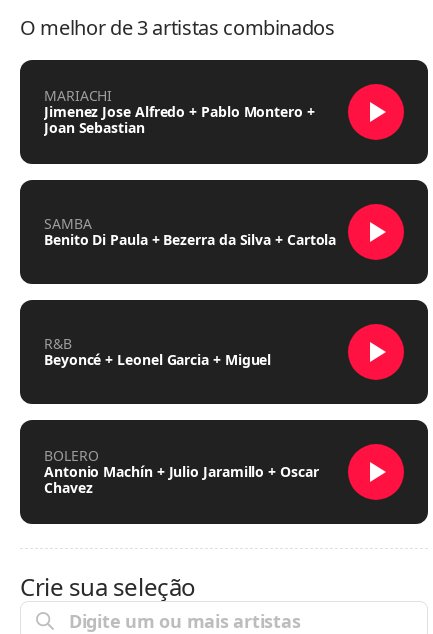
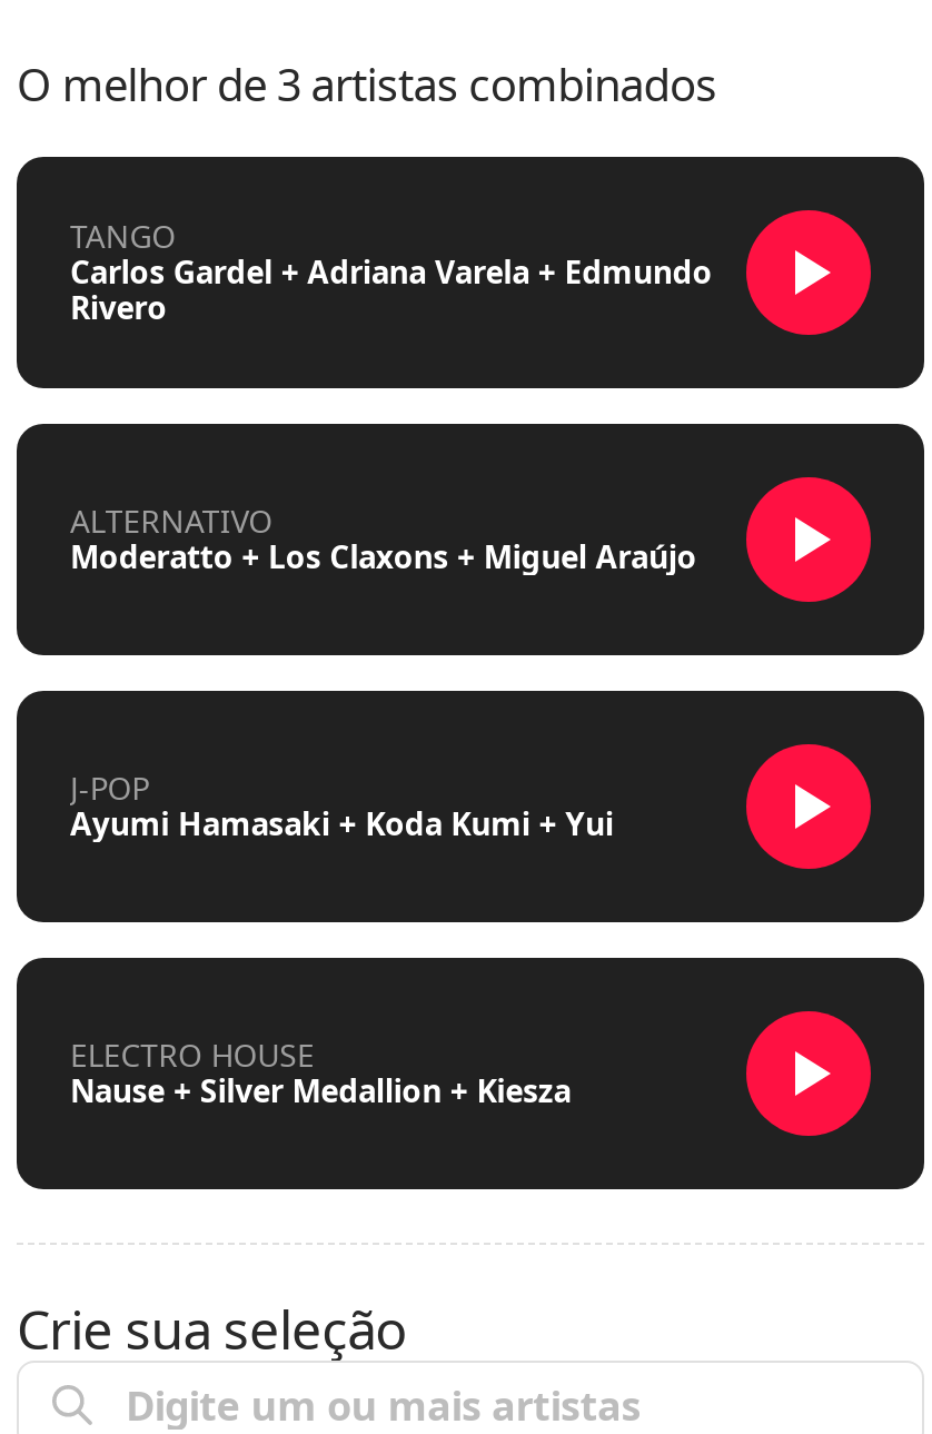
[44,86,315,137] MARIACHI | Jimenez Jose Alfredo + Pablo Montero + | Joan Sebastian -> [70,215,712,328] TANGO | Carlos Gardel + Adriana Varela + Edmundo | Rivero
[44,214,336,249] SAMBA | Benito Di Paula + Bezerra da Silva + Cartola -> [70,500,697,577] ALTERNATIVO | Moderatto + Los Claxons + Miguel Araújo
[44,334,271,369] R&B | Beyoncé + Leonel Garcia + Miguel -> [70,767,613,844] J-POP | Ayumi Hamasaki + Koda Kumi + Yui
[44,446,319,497] BOLERO | Antonio Machín + Julio Jaramillo + Oscar | Chavez -> [70,1034,571,1111] ELECTRO HOUSE | Nause + Silver Medallion + Kiesza

